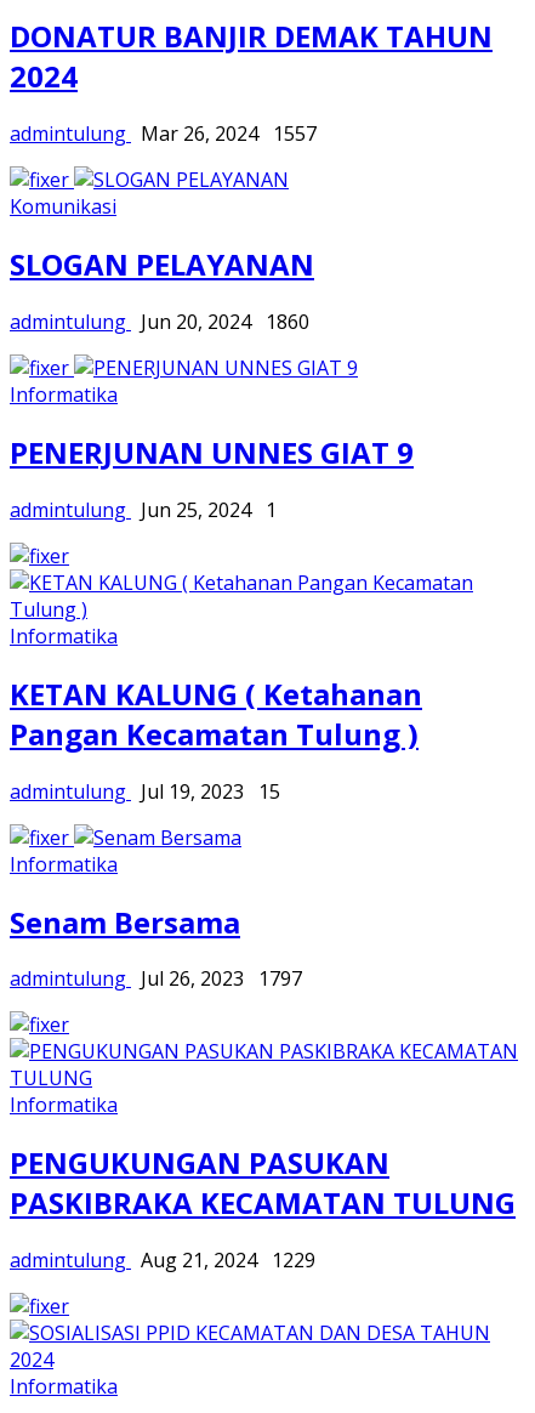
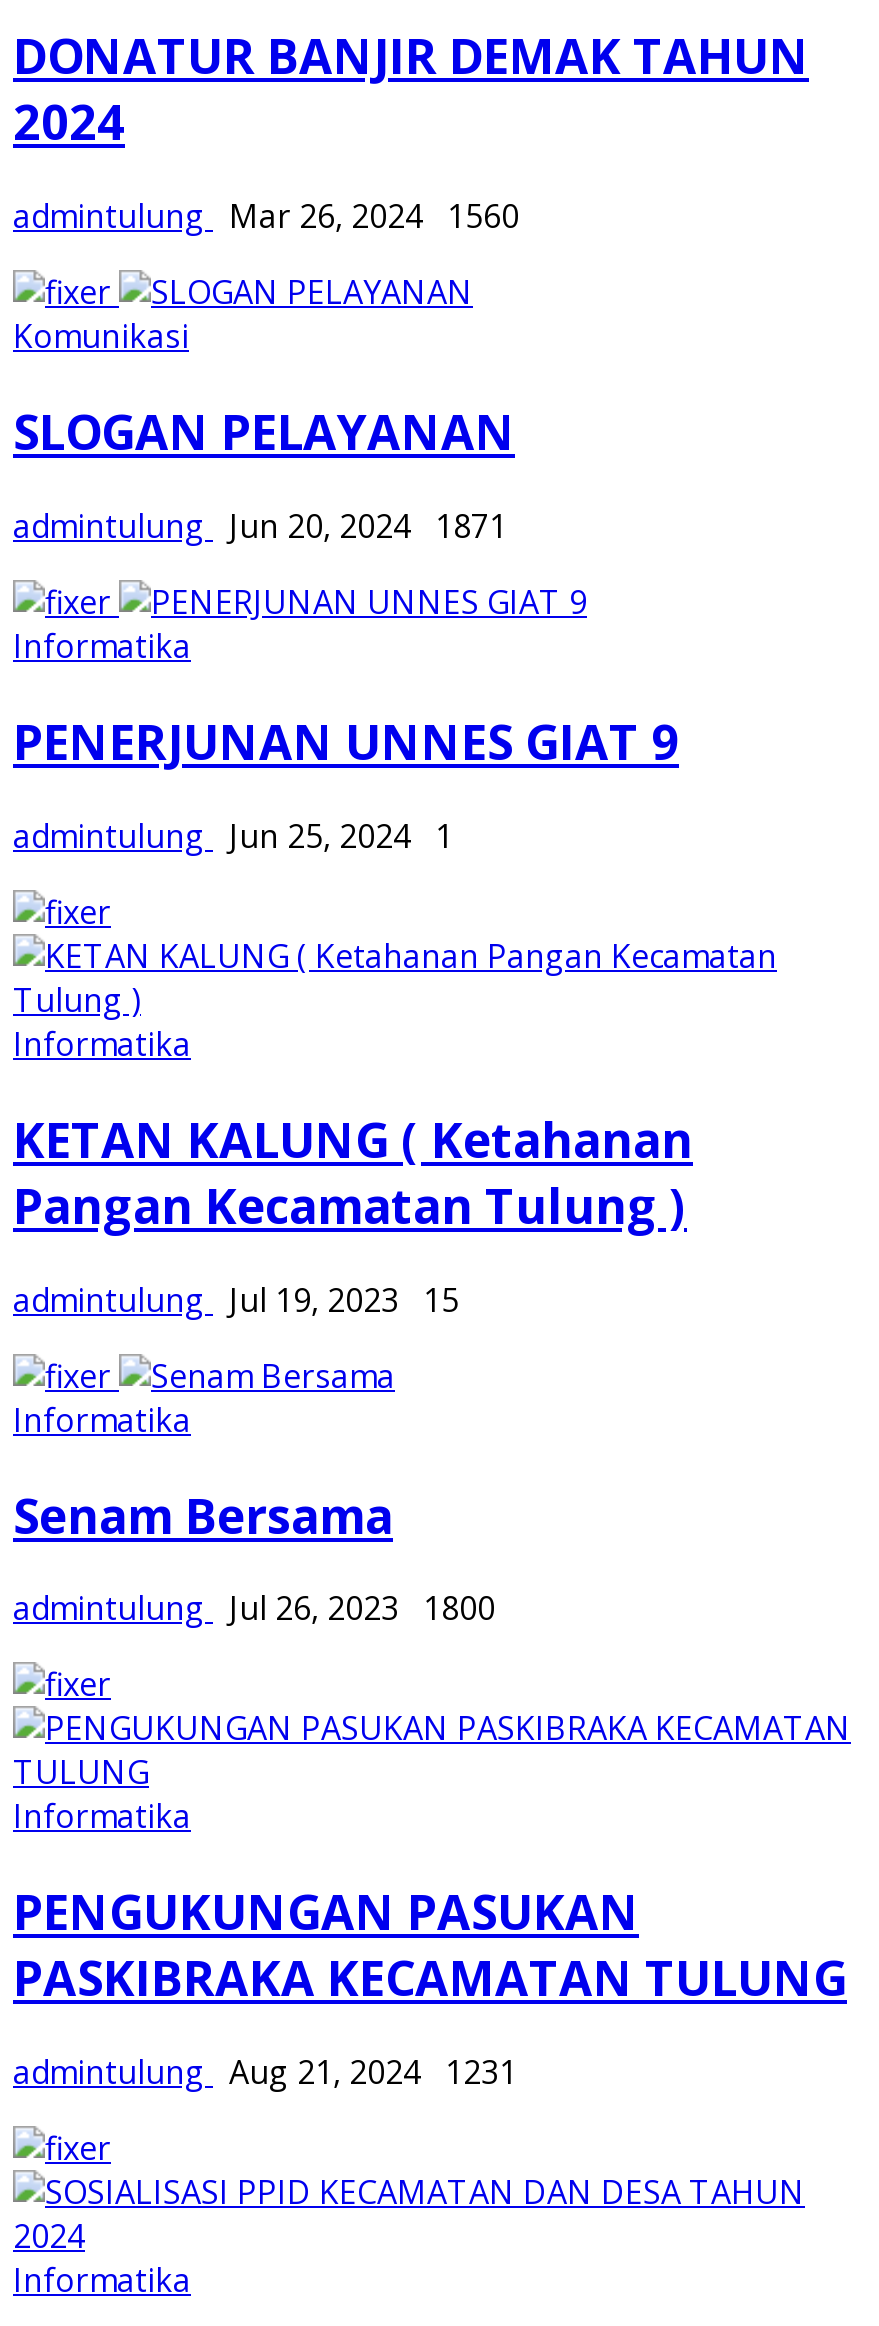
[10,120,317,147] admintulung Mar 26, 2024 1557 -> [13,194,519,238] admintulung Mar 26, 2024 1560
[10,308,309,335] admintulung Jun 20, 2024 1860 -> [13,504,507,548] admintulung Jun 20, 2024 1871
[10,966,302,992] admintulung Jul 26, 2023 1797 -> [13,1587,495,1631] admintulung Jul 26, 2023 1800
[10,1247,315,1274] admintulung Aug 21, 2024 1229 -> [13,2050,517,2094] admintulung Aug 21, 2024 1231

